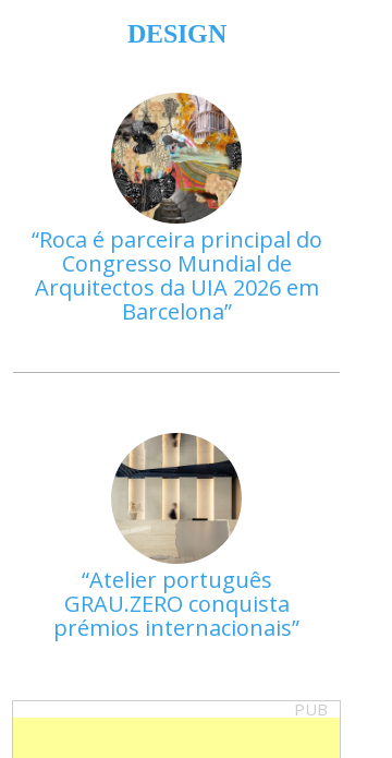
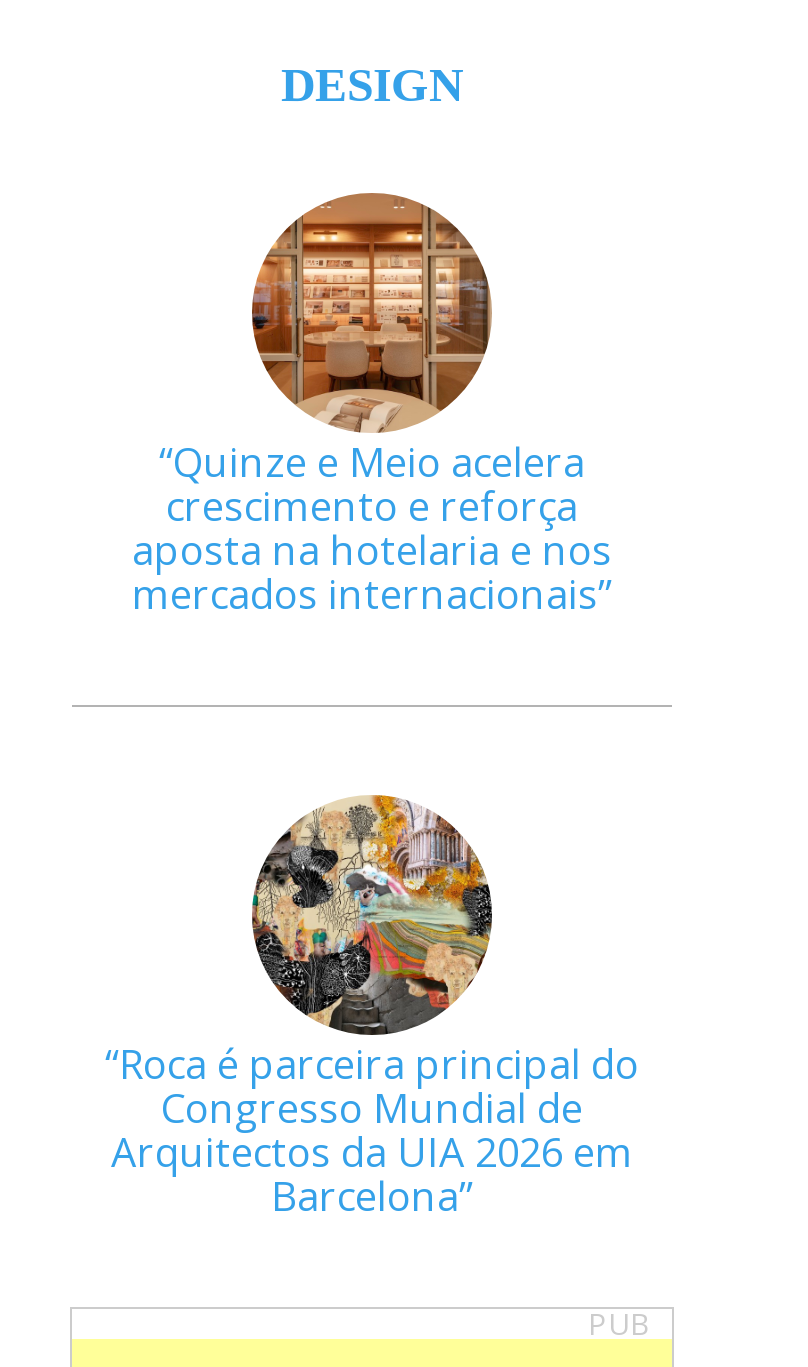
none -> [132,193,612,622] [image] | Quinze e Meio acelera | crescimento e reforça | aposta na hotelaria e nos | mercados internacionais
moved [34,92,322,327] -> [111,791,639,1223]: [image] | Roca é parceira principal do | Congresso Mundial de | Arquitectos da UIA 2026 em | Barcelona
[53,421,292,642] [image] | Atelier português | GRAU.ZERO conquista | prémios internacionais -> none

